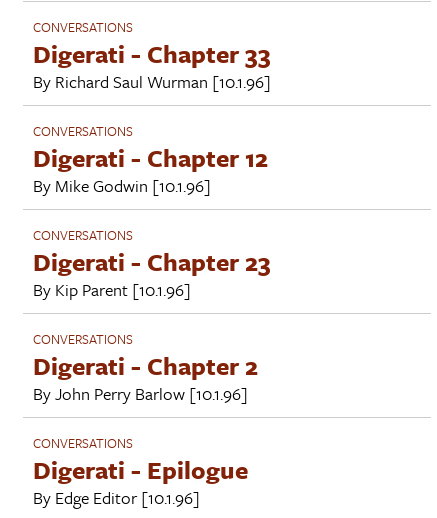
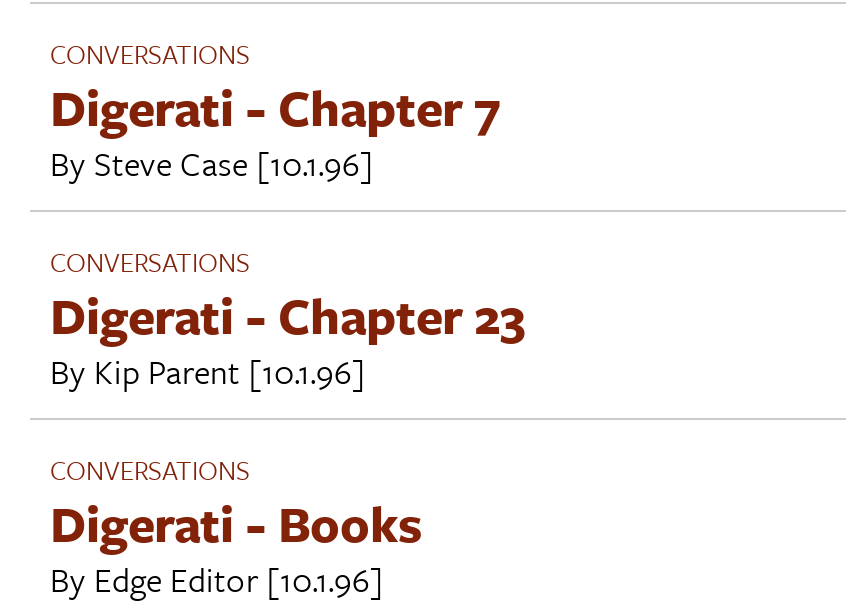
[33,36,271,198] Digerati - Chapter 33 | By Richard Saul Wurman [10.1.96] | CONVERSATIONS | Digerati - Chapter 12 | By Mike Godwin [10.1.96] -> [50,71,500,187] Digerati - Chapter 7 | By Steve Case [10.1.96]
[33,348,258,487] Digerati - Chapter 2 | ByJohn Perry Barlow [10.1.96] | CONVERSATIONS | Digerati - Epilogue -> [50,487,422,557] Digerati - Books

